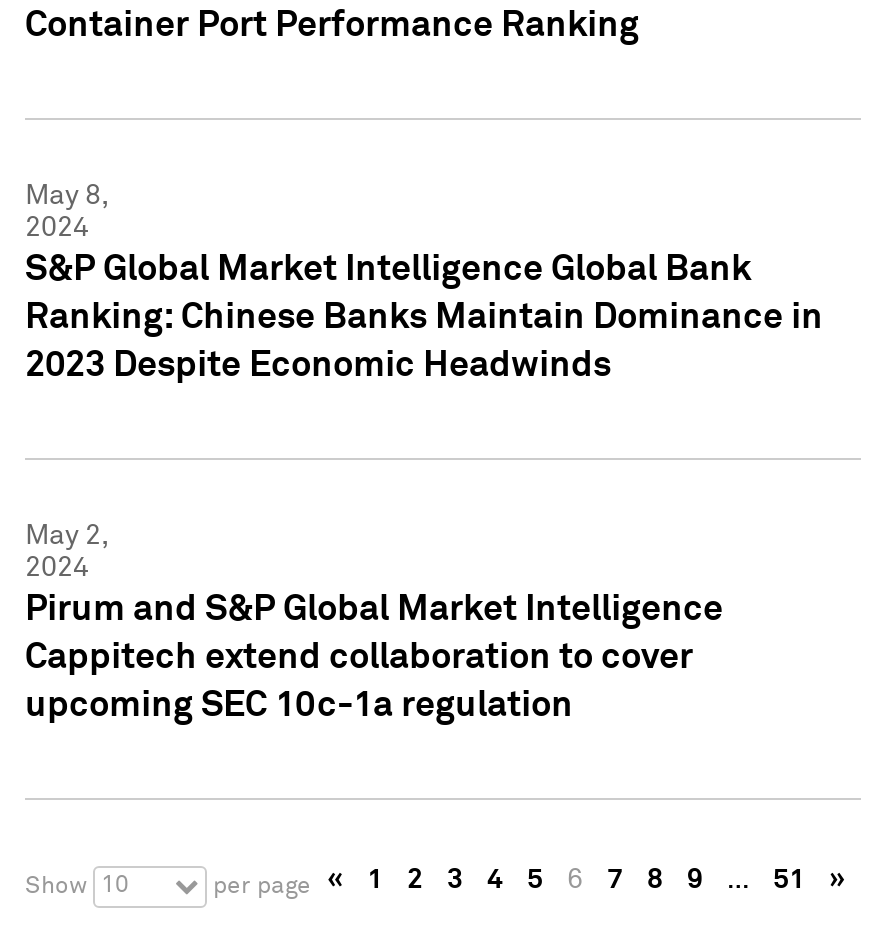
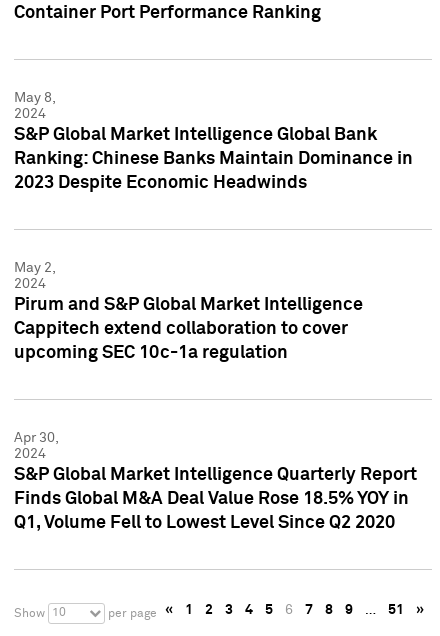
none -> [14,431,417,532] Apr 30, | 2024 | S&P Global Market Intelligence Quarterly Report | Finds Global M&A Deal Value Rose 18.5% YOY in | Q1, Volume Fell to Lowest Level Since Q2 2020

